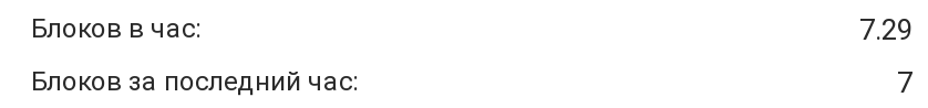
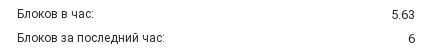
[859,13,912,46] 7.29 -> [391,7,415,22] 5.63
[897,66,912,99] 7 -> [408,31,415,46] 6

